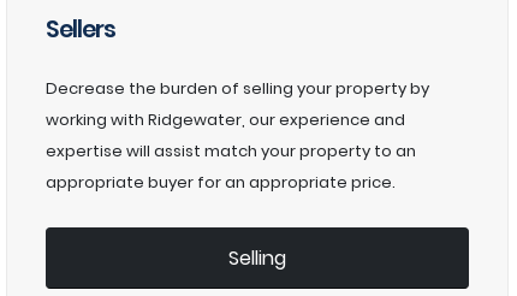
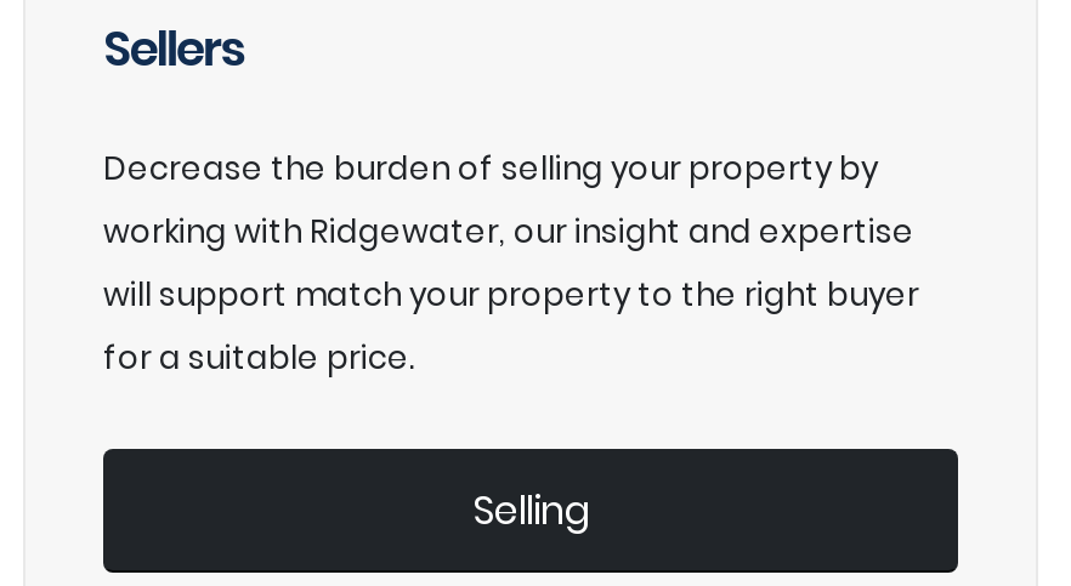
[46,108,416,193] working with Ridgewater, our experience and | expertise will assist match your property to an | appropriate buyer for an appropriate price. -> [103,208,919,380] working with Ridgewater, our insight and expertise | will support match your property to the right buyer | for a suitable price.

